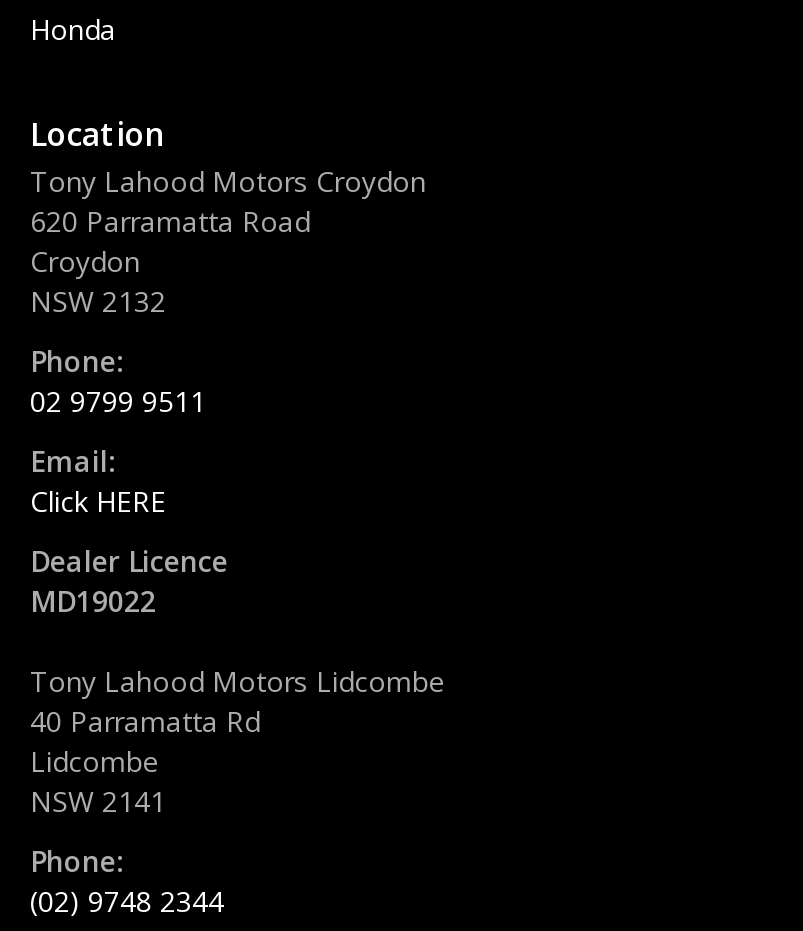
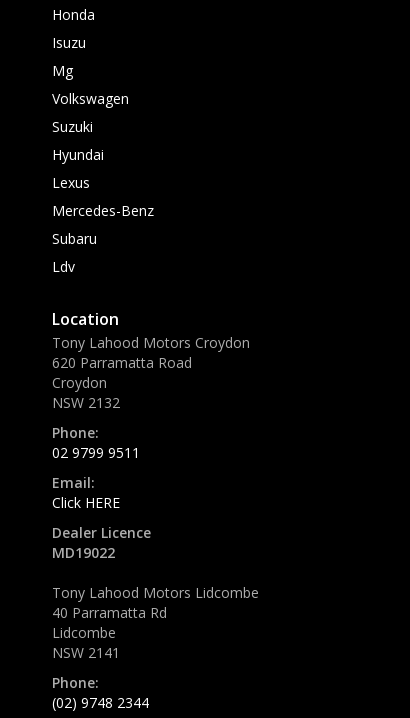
none -> [52,33,154,276] Isuzu | Mg | Volkswagen | Suzuki | Hyundai | Lexus | Mercedes-Benz | Subaru | Ldv

